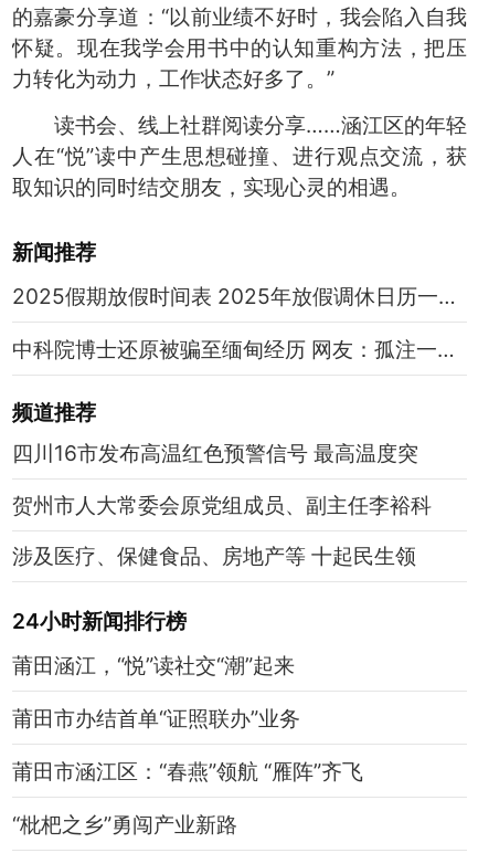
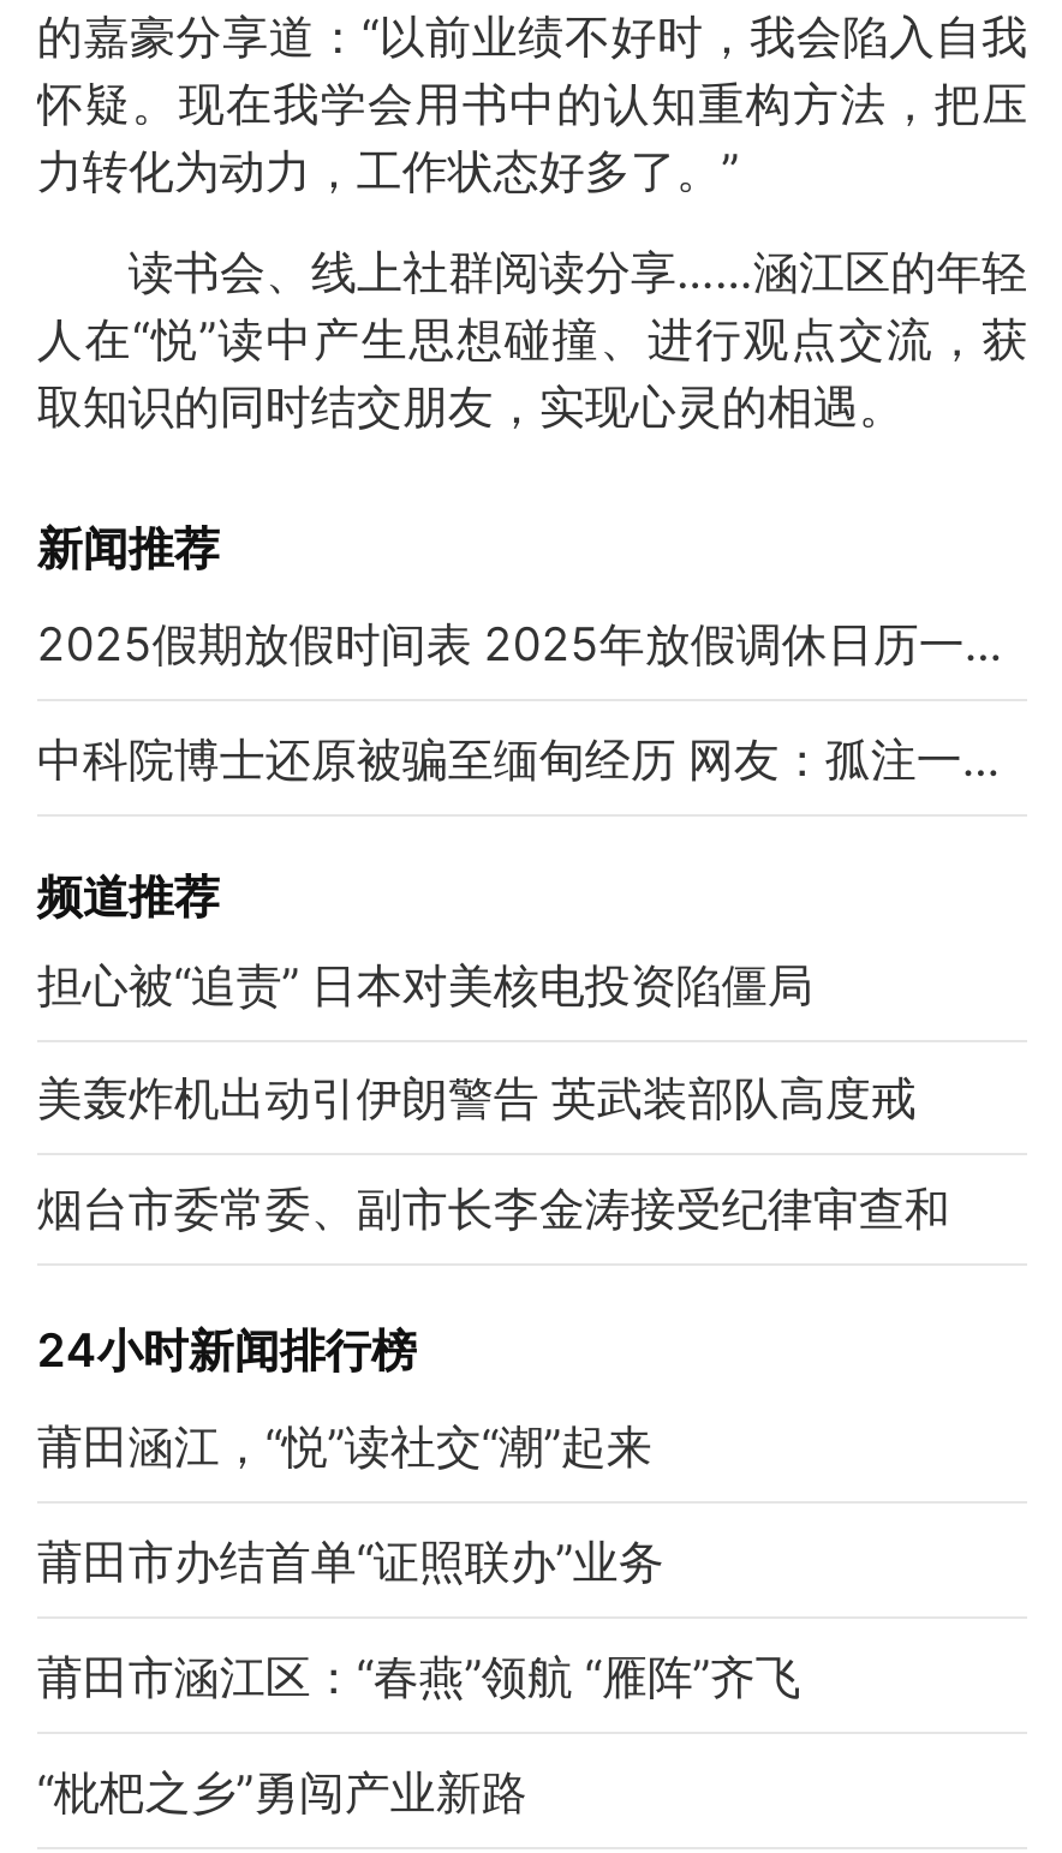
[12,439,418,466] 四川16市发布高温红色预警信号 最高温度突 -> [37,955,813,1013] 担心被“追责” 日本对美核电投资陷僵局
[12,491,432,518] 贺州市人大常委会原党组成员、副主任李裕科 -> [37,1068,916,1125] 美轰炸机出动引伊朗警告 英武装部队高度戒
[12,543,416,570] 涉及医疗、保健食品、房地产等 十起民生领 -> [37,1180,950,1238] 烟台市委常委、副市长李金涛接受纪律审查和

